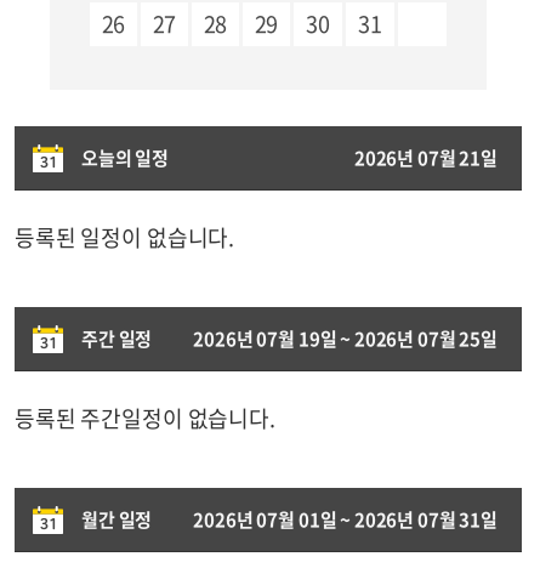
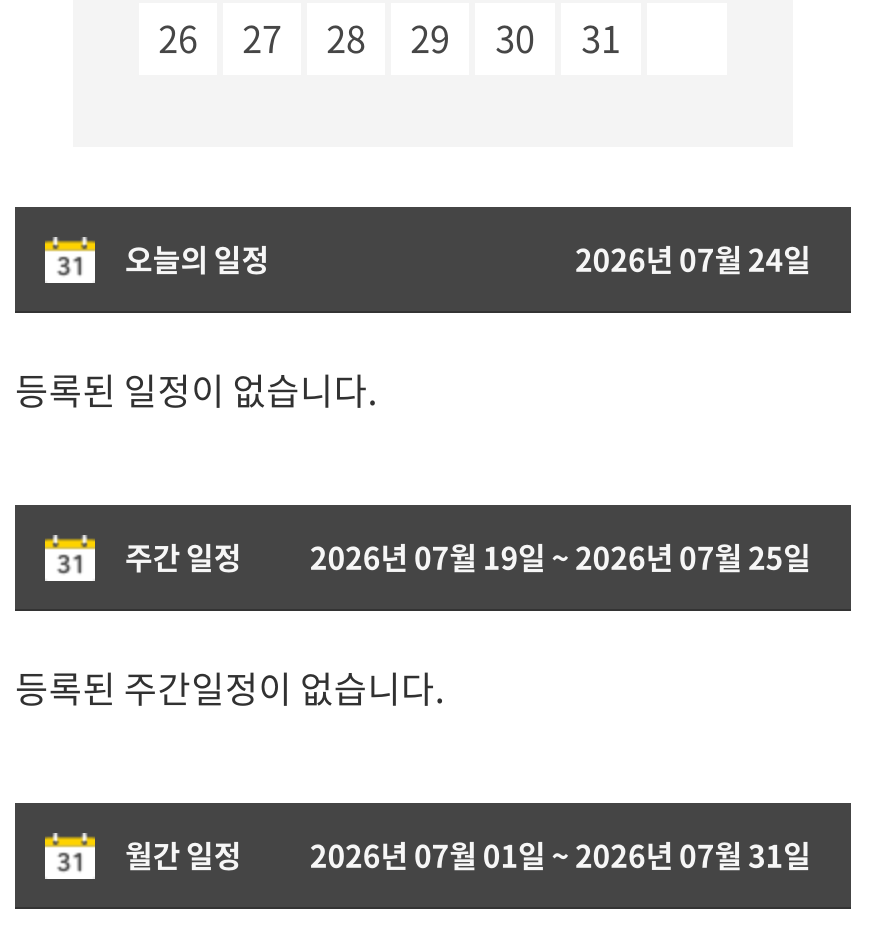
[354,144,498,171] 2026년 07월 21일 -> [575,237,811,281] 2026년 07월 24일

